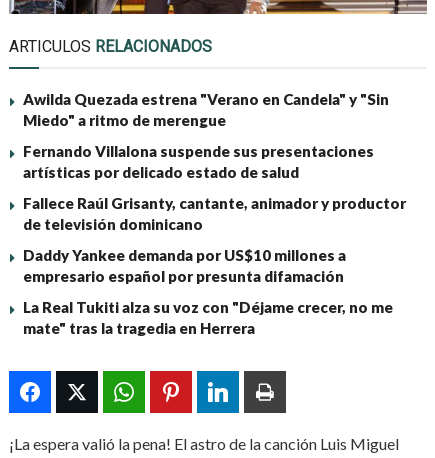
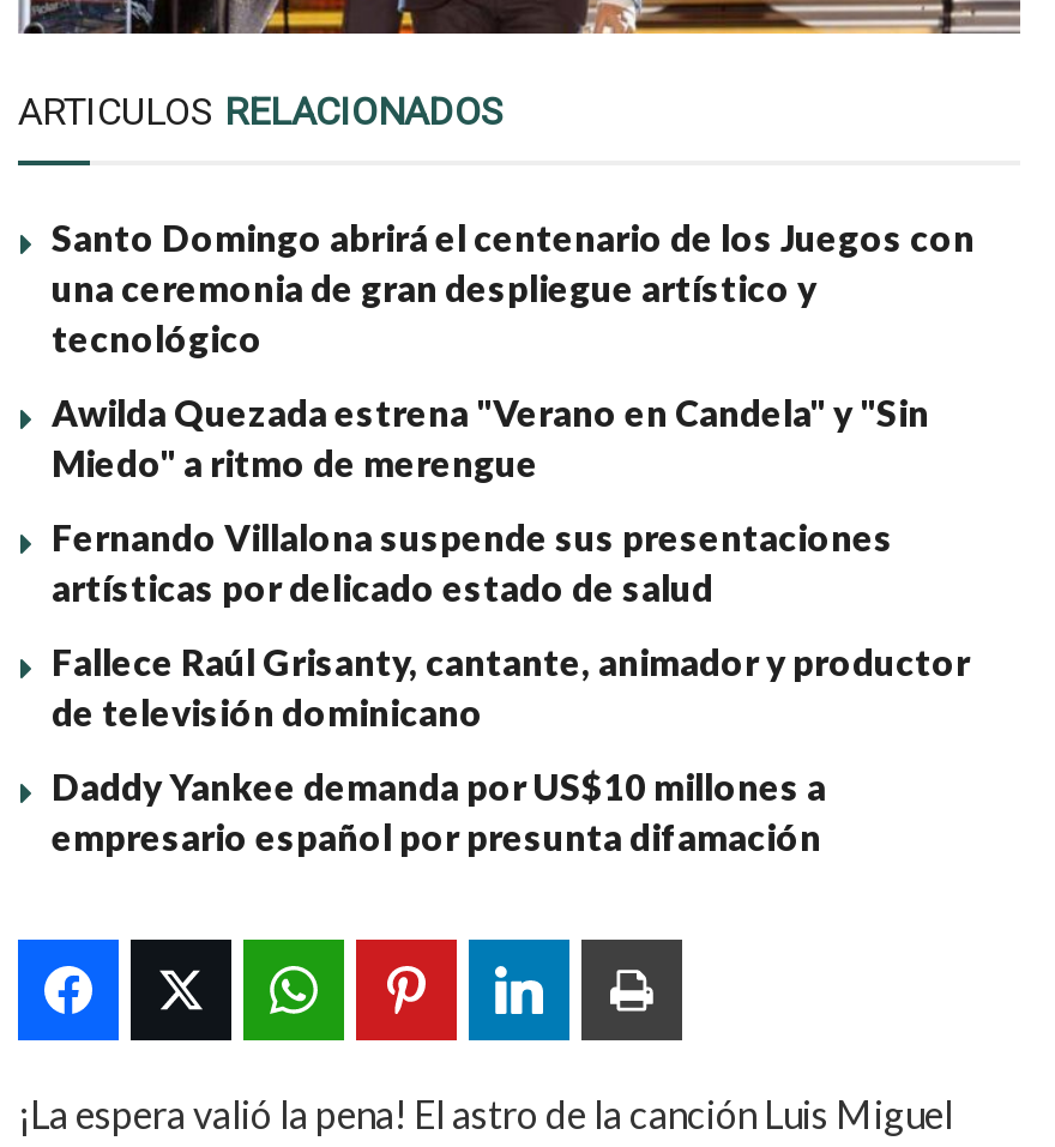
none -> [52,216,975,360] Santo Domingo abrirá el centenario de los Juegos con | una ceremonia de gran despliegue artístico y | tecnológico
moved [23,90,406,285] -> [52,391,970,859]: Awilda Quezada estrena "Verano en Candela" y "Sin | Miedo" a ritmo de merengue | Fernando Villalona suspende sus presentaciones | artísticas por delicado estado de salud | Fallece Raúl Grisanty, cantante, animador y productor | de televisión dominicano | Daddy Yankee demanda por US$10 millones a | empresario español por presunta difamación
[23,298,393,337] La Real Tukiti alza su voz con "Déjame crecer, no me | mate" tras la tragedia en Herrera -> none

